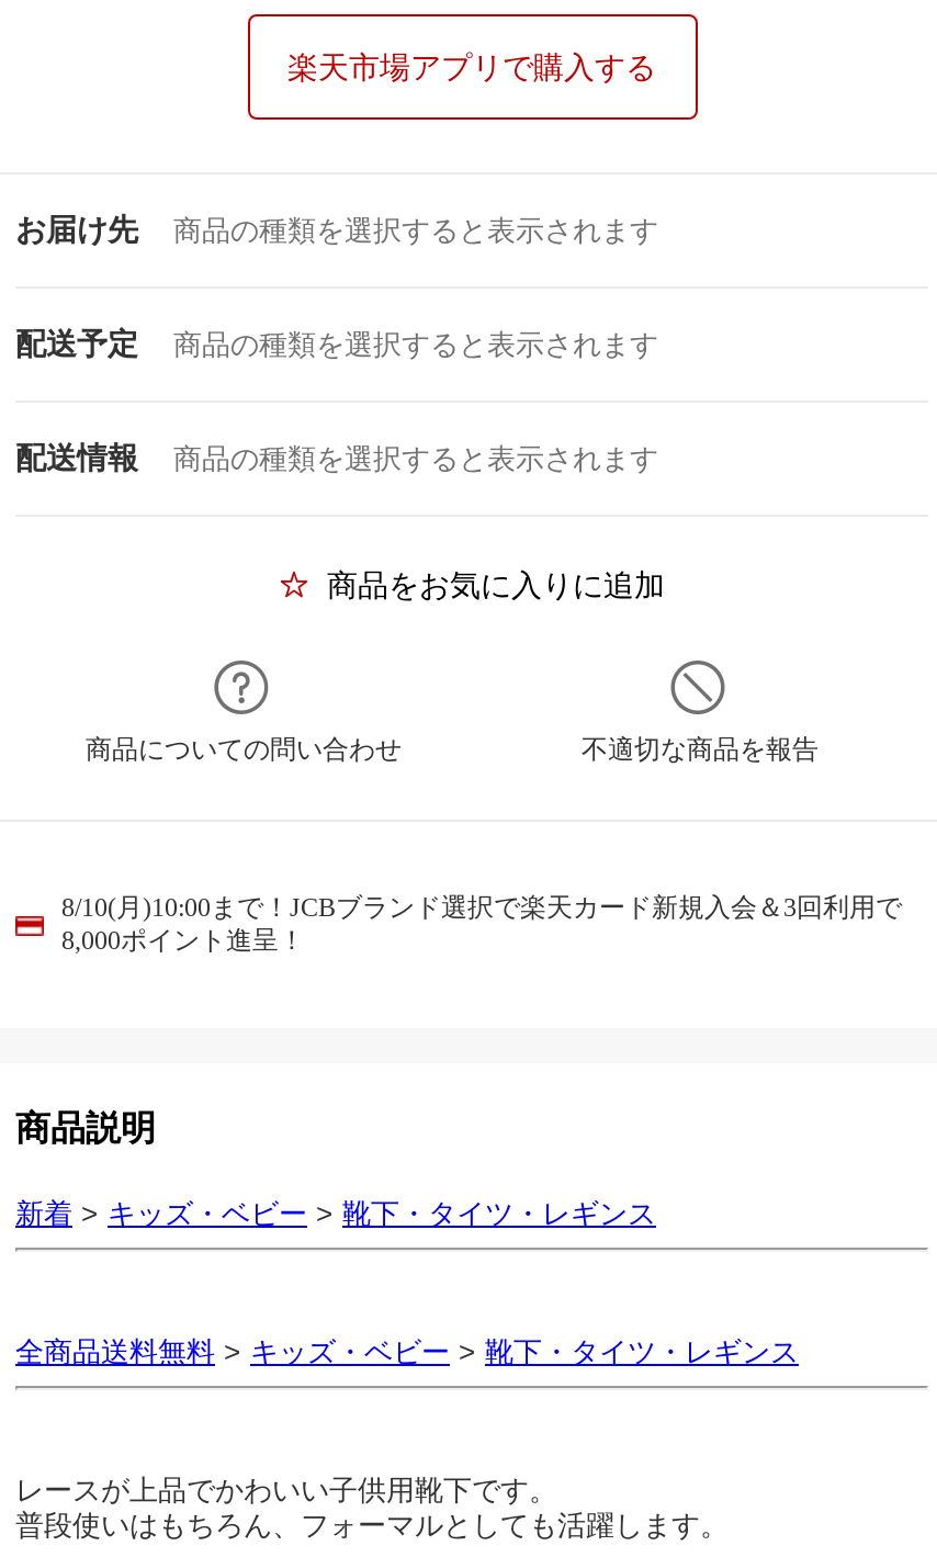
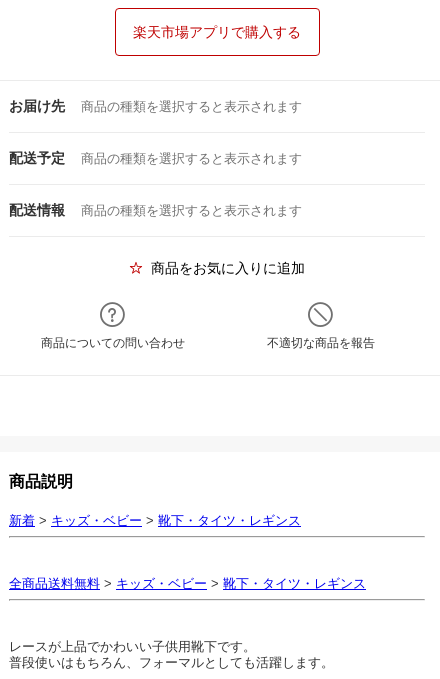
[61,892,902,956] 8/10(月)10:00まで！JCBブランド選択で楽天カード新規入会＆3回利用で | 8,000ポイント進呈！ -> none

